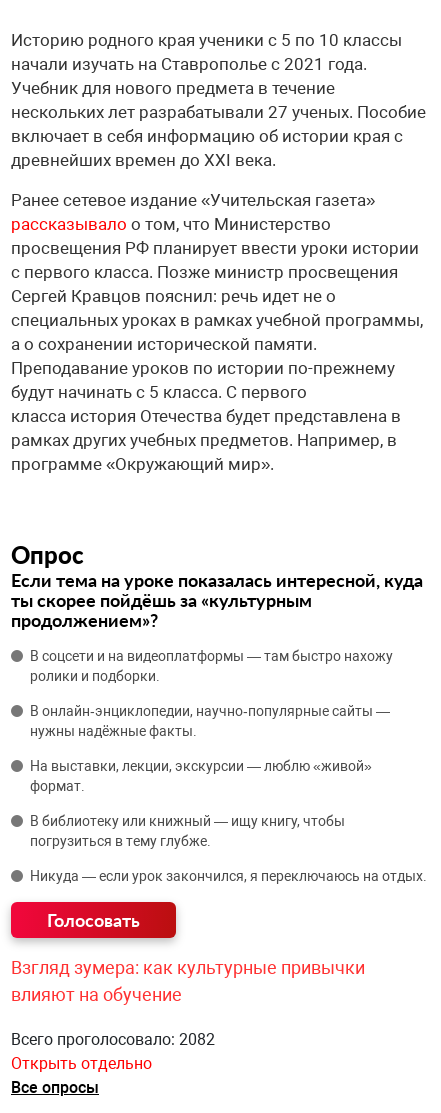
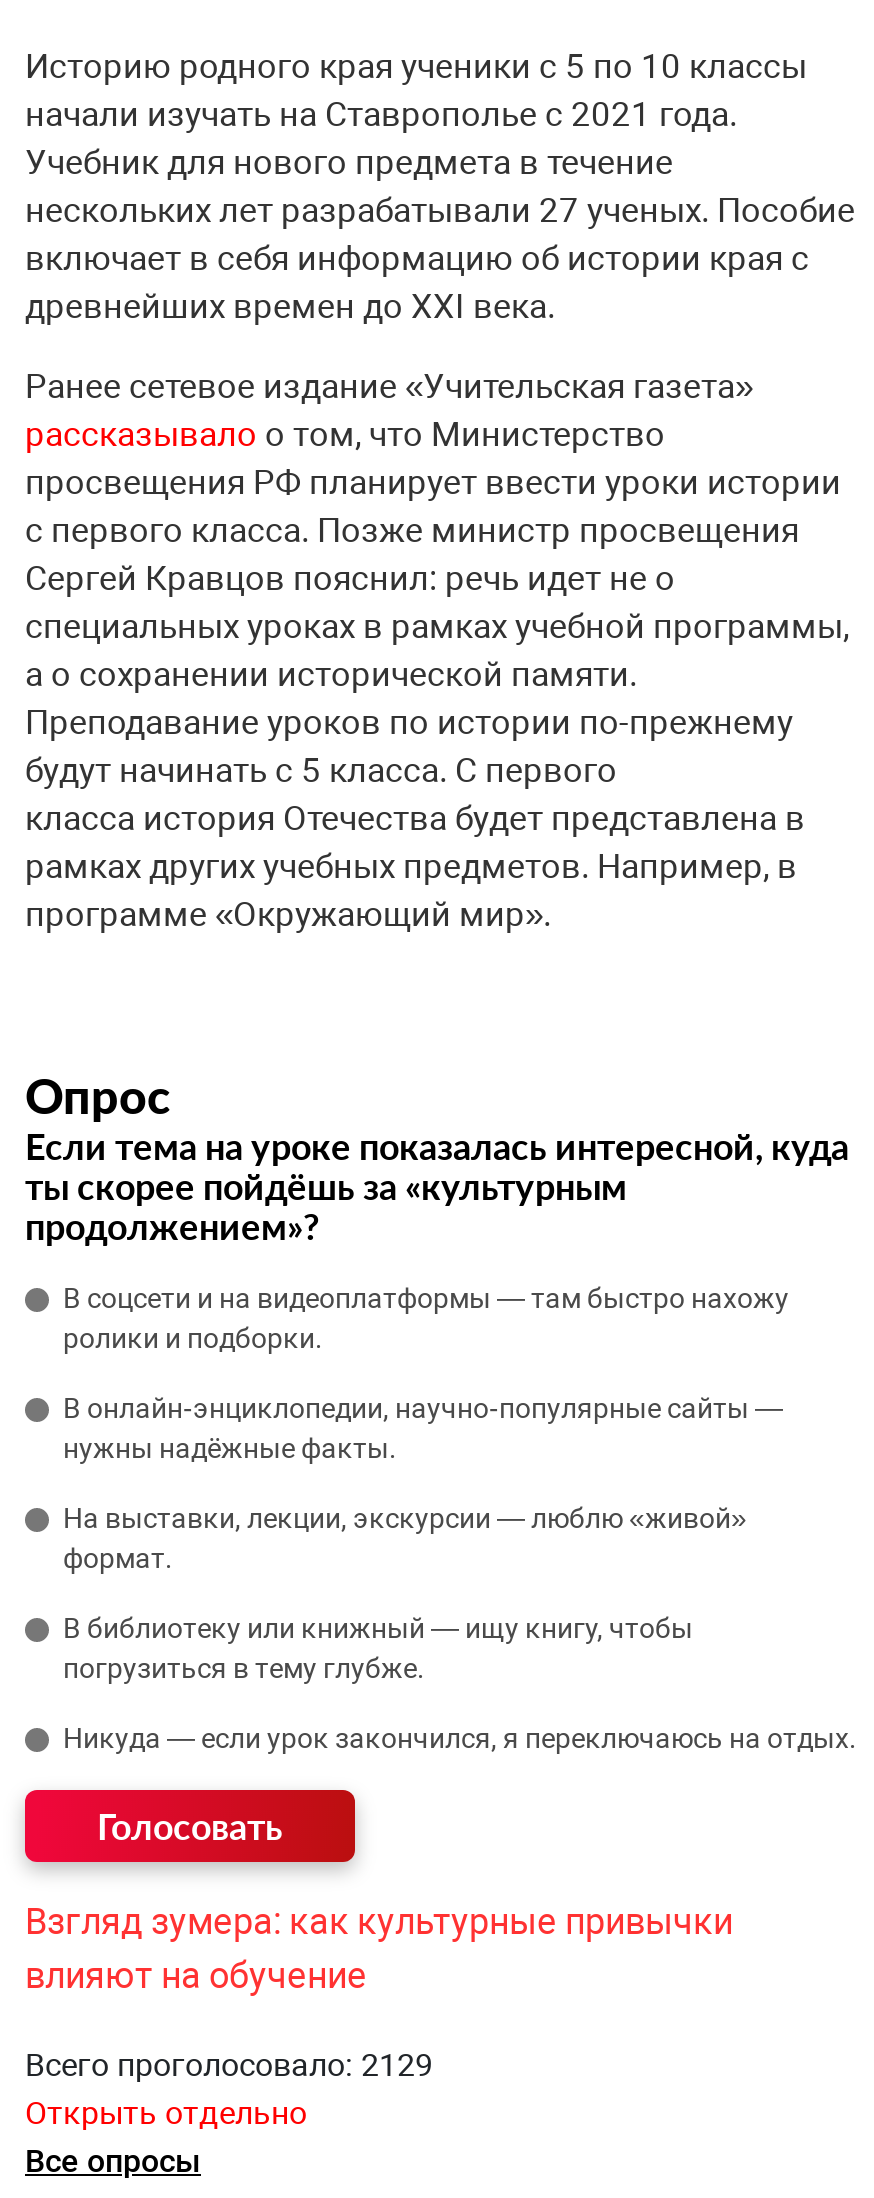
[11,1030,215,1049] Всего проголосовало: 2082 -> [25,2047,433,2085] Всего проголосовало: 2129

